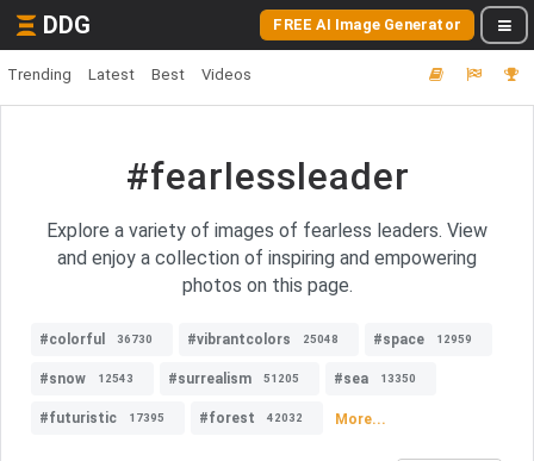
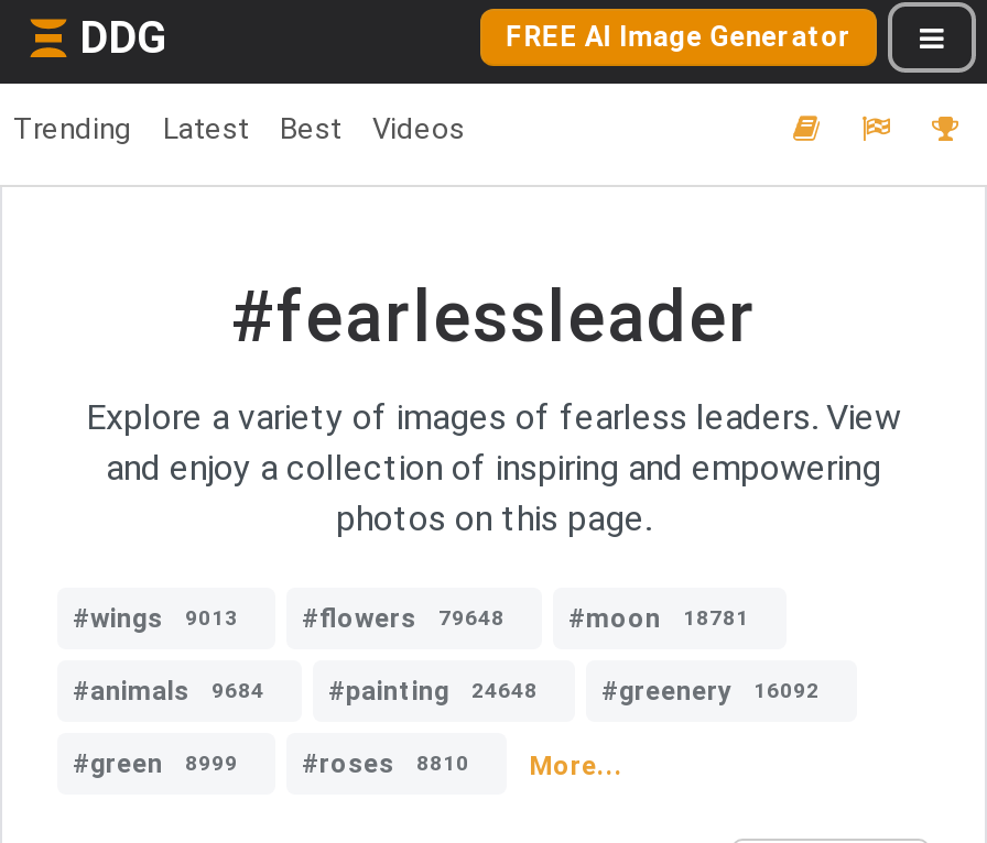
[39,331,472,348] #colorful | 36730 | #vibrantcolors | 25048 | #space | 12959 -> [73,603,749,634] #wings | 9013 | #flowers | 79648 | #moon | 18781
[39,370,416,387] #snow | 12543 | #surrealism | 51205 | #sea | 13350 -> [73,676,820,707] #animals | 9684 | #painting | 24648 | #greenery | 16092
[39,410,303,426] #futuristic | 17395 | #forest | 42032 -> [73,748,469,779] #green | 8999 | #roses | 8810

